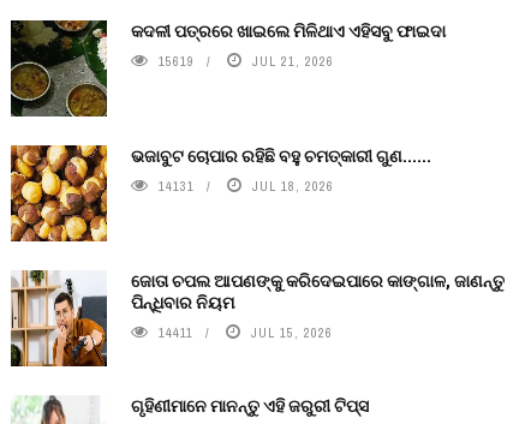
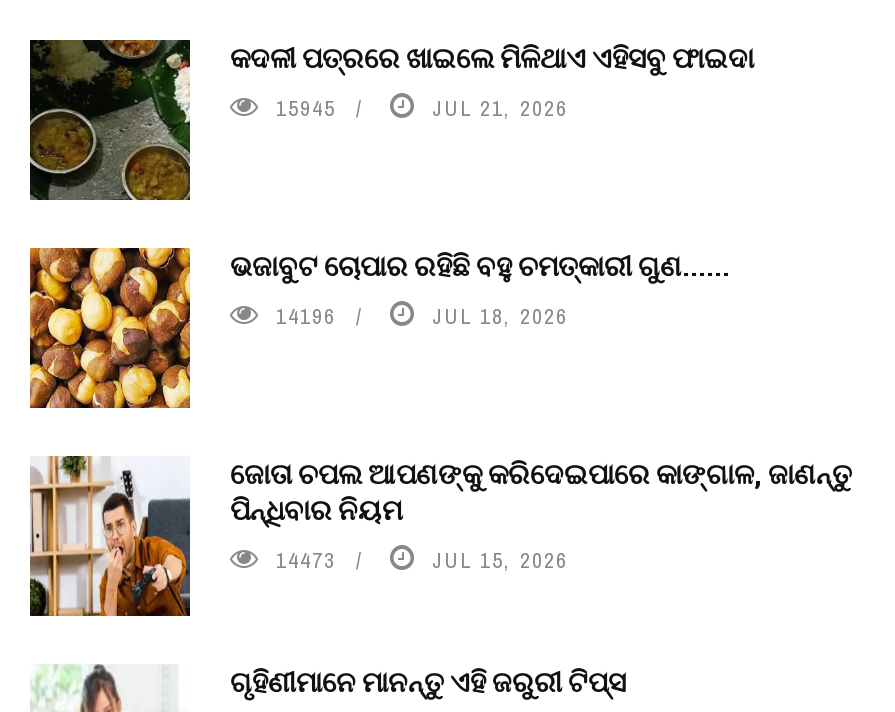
[159,52,195,69] 15619 -> [276,93,336,121] 15945
[159,177,195,194] 14131 -> [276,301,336,329] 14196
[159,324,193,341] 14411 -> [276,545,336,573] 14473

